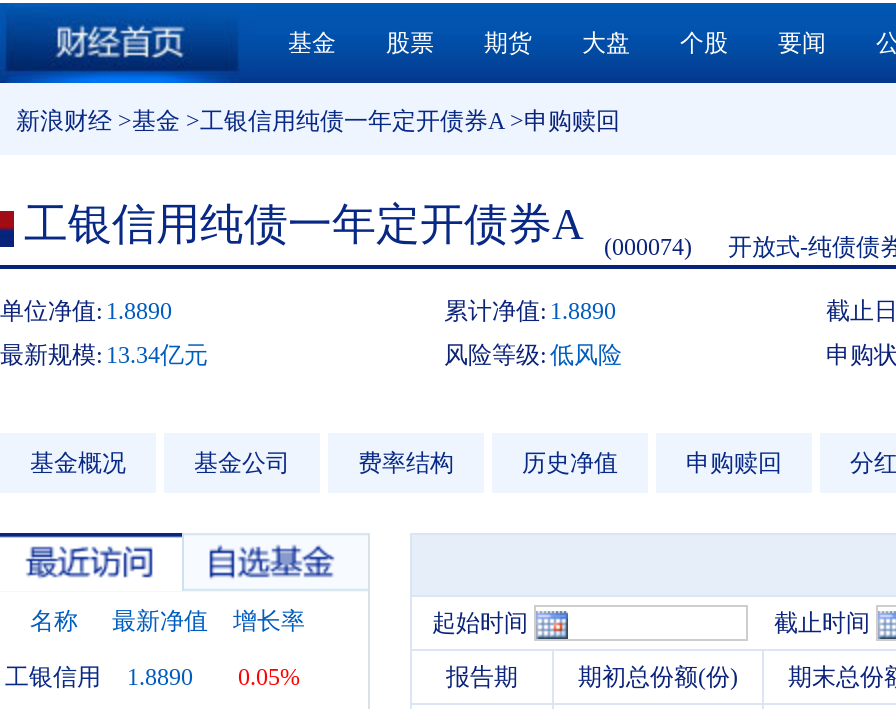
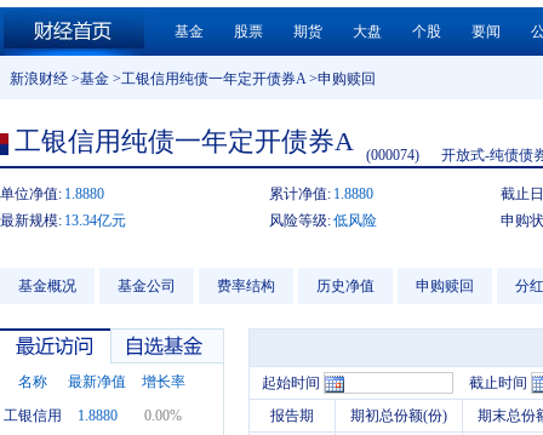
[0,297,172,325] 单位净值: 1.8890 -> [0,185,104,202] 单位净值: 1.8880
[444,297,616,325] 累计净值: 1.8890 -> [269,185,373,202] 累计净值: 1.8880
[127,663,193,691] 1.8890 -> [77,407,117,424] 1.8880
[238,663,300,691] 0.05% -> [144,407,182,424] 0.00%

